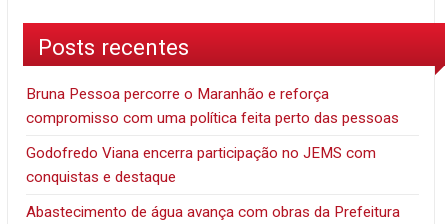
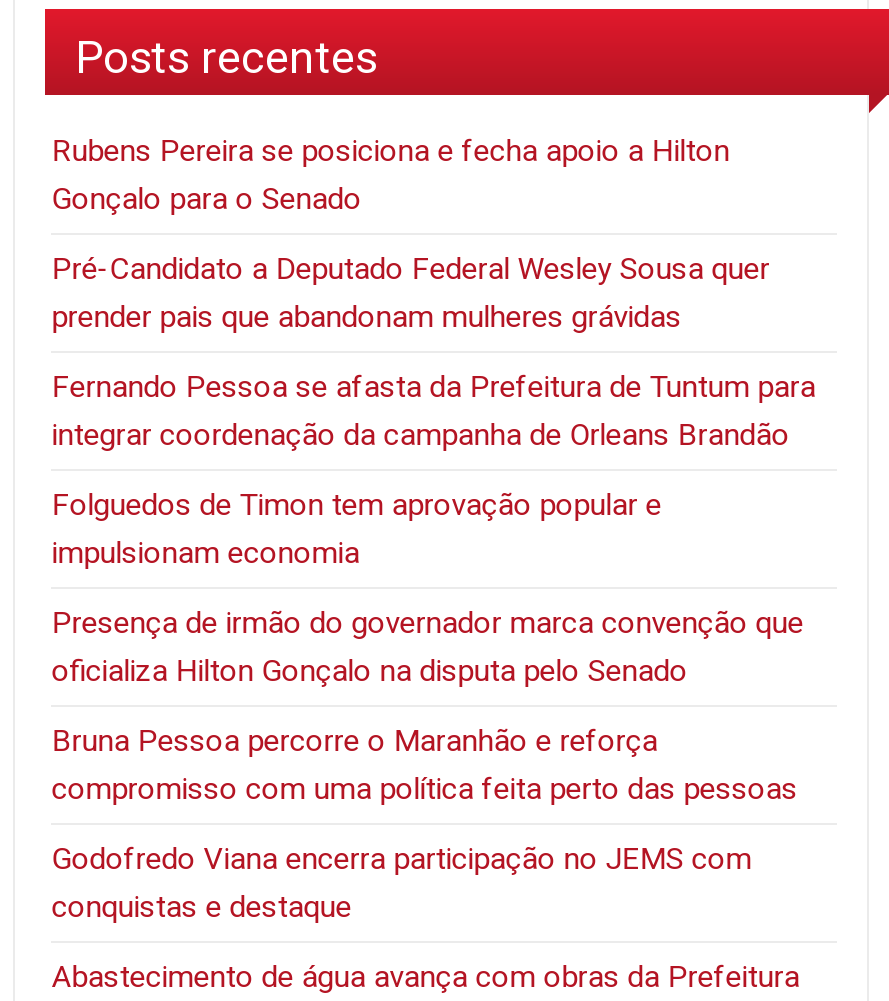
none -> [51,132,815,688] Rubens Pereira se posiciona e fecha apoio a Hilton | Gonçalo para o Senado | Pré-Candidato a Deputado Federal Wesley Sousa quer | prender pais que abandonam mulheres grávidas | Fernando Pessoa se afasta da Prefeitura de Tuntum para | integrar coordenação da campanha de Orleans Brandão | Folguedos de Timon tem aprovação popular e | impulsionam economia | Presença de irmão do governador marca convenção que | oficializa Hilton Gonçalo na disputa pelo Senado

